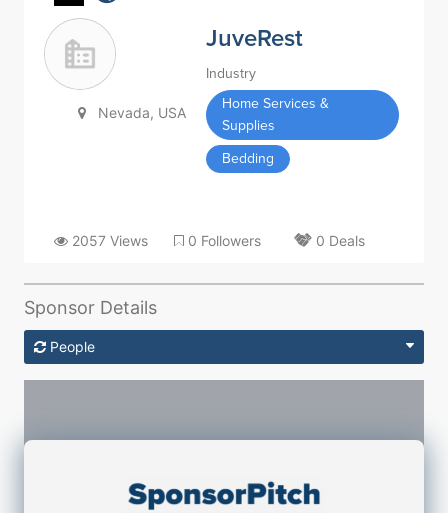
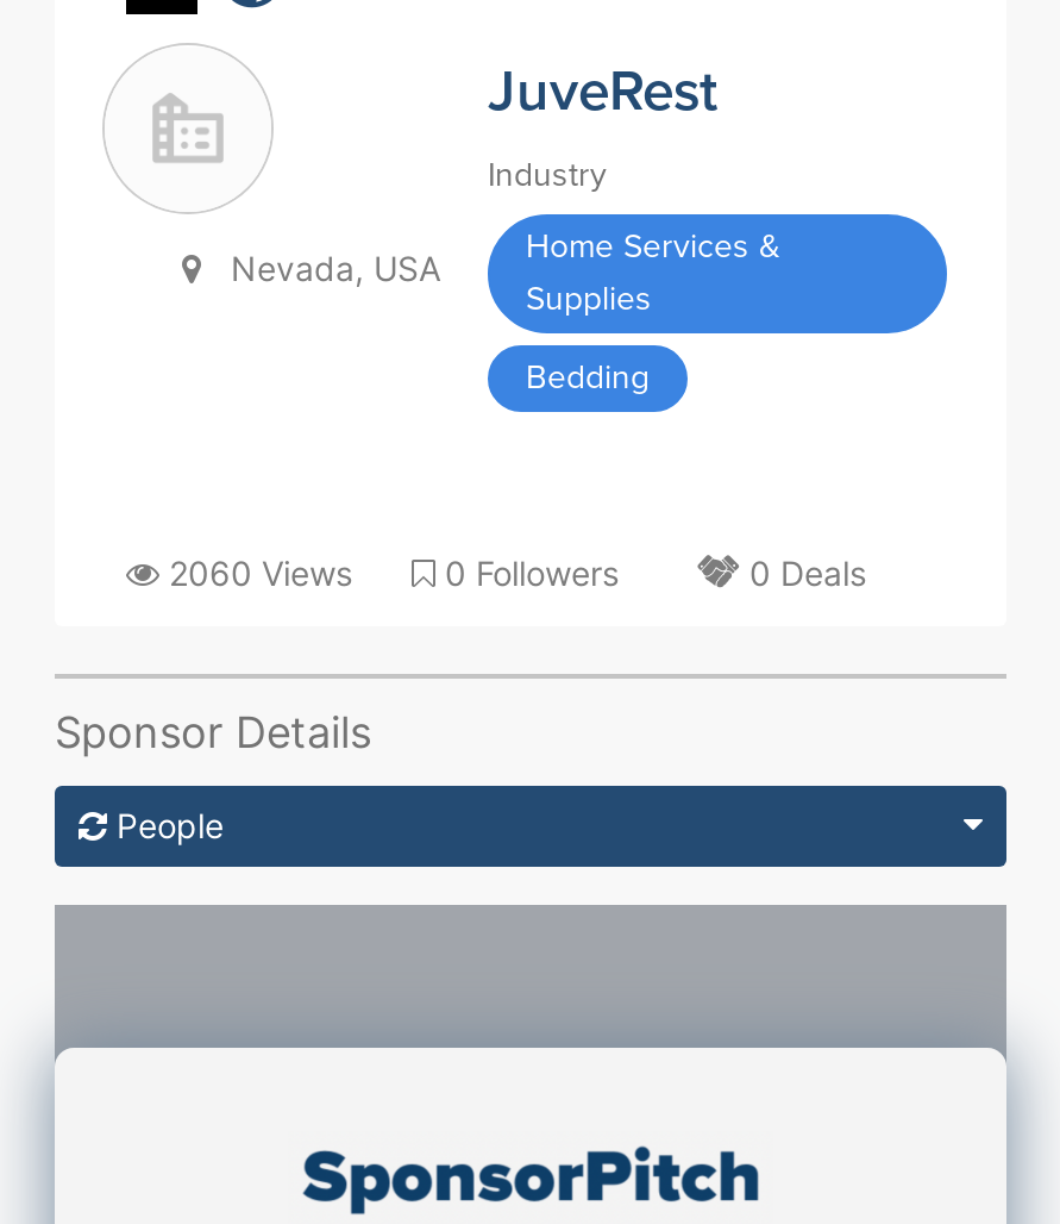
[68,232,148,249] 2057 Views -> [159,552,352,593] 2060 Views

